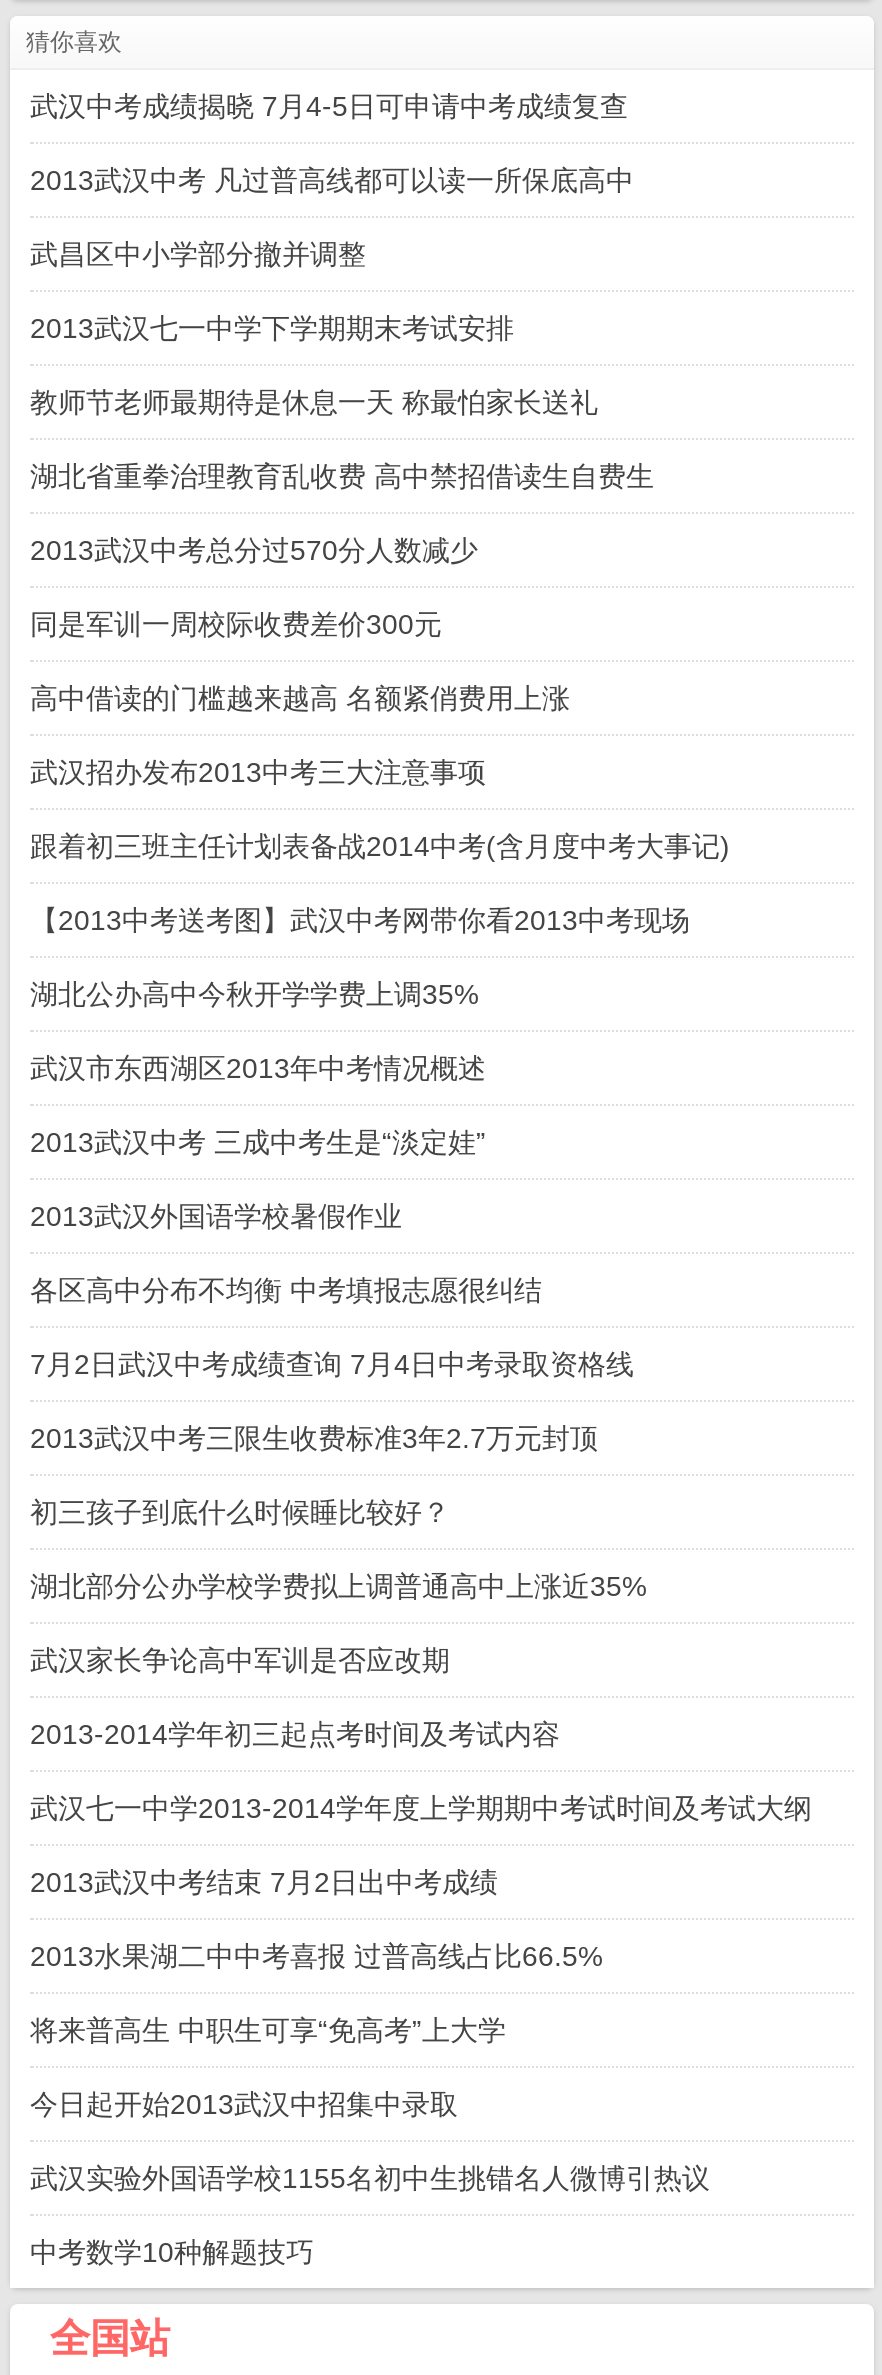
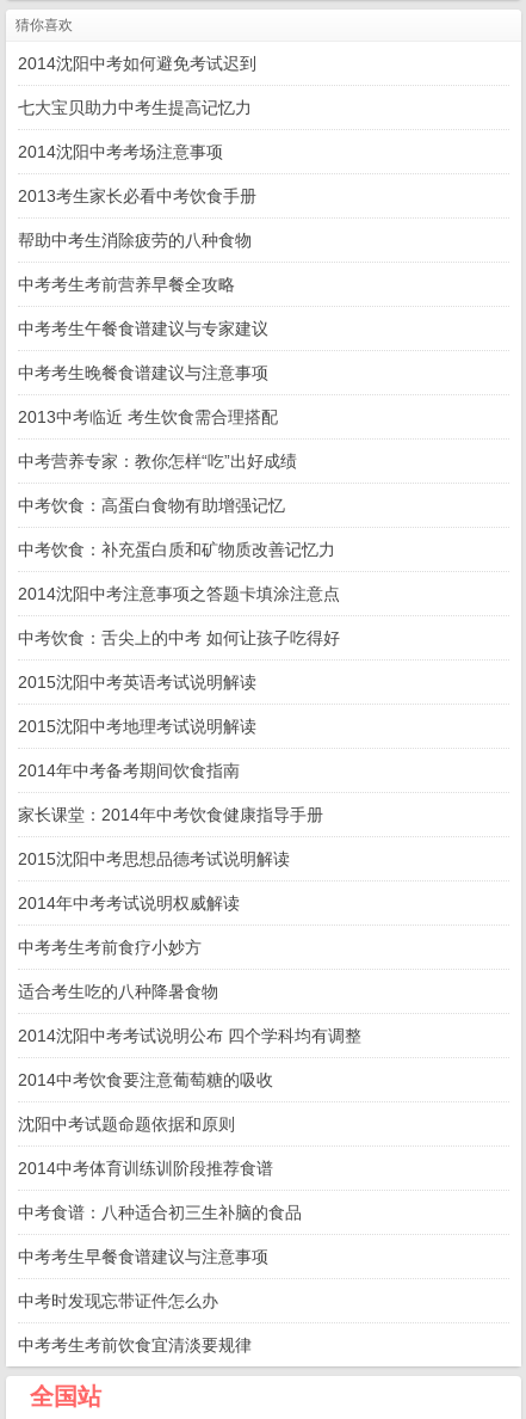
[30,90,628,122] 武汉中考成绩揭晓 7月4-5日可申请中考成绩复查 -> [18,54,256,73] 2014沈阳中考如何避免考试迟到
[30,164,634,196] 2013武汉中考 凡过普高线都可以读一所保底高中 -> [18,98,252,117] 七大宝贝助力中考生提高记忆力
[30,238,366,270] 武昌区中小学部分撤并调整 -> [18,142,223,161] 2014沈阳中考考场注意事项
[30,312,514,344] 2013武汉七一中学下学期期末考试安排 -> [18,186,256,205] 2013考生家长必看中考饮食手册
[30,386,598,418] 教师节老师最期待是休息一天 称最怕家长送礼 -> [18,231,252,250] 帮助中考生消除疲劳的八种食物
[30,460,654,492] 湖北省重拳治理教育乱收费 高中禁招借读生自费生 -> [18,275,235,294] 中考考生考前营养早餐全攻略
[30,534,478,566] 2013武汉中考总分过570分人数减少 -> [18,319,268,338] 中考考生午餐食谱建议与专家建议
[30,608,442,640] 同是军训一周校际收费差价300元 -> [18,363,268,382] 中考考生晚餐食谱建议与注意事项
[30,682,570,714] 高中借读的门槛越来越高 名额紧俏费用上涨 -> [18,407,278,426] 2013中考临近 考生饮食需合理搭配
[30,756,486,788] 武汉招办发布2013中考三大注意事项 -> [18,451,297,471] 中考营养专家：教你怎样“吃”出好成绩
[30,830,730,862] 跟着初三班主任计划表备战2014中考(含月度中考大事记) -> [18,496,285,515] 中考饮食：高蛋白食物有助增强记忆
[30,904,690,936] 【2013中考送考图】武汉中考网带你看2013中考现场 -> [18,540,335,559] 中考饮食：补充蛋白质和矿物质改善记忆力
[30,978,478,1010] 湖北公办高中今秋开学学费上调35% -> [18,584,340,603] 2014沈阳中考注意事项之答题卡填涂注意点
[30,1052,486,1084] 武汉市东西湖区2013年中考情况概述 -> [18,628,340,647] 中考饮食：舌尖上的中考 如何让孩子吃得好
[30,1126,486,1158] 2013武汉中考 三成中考生是“淡定娃” -> [18,672,256,692] 2015沈阳中考英语考试说明解读
[30,1200,402,1232] 2013武汉外国语学校暑假作业 -> [18,717,256,736] 2015沈阳中考地理考试说明解读
[30,1274,542,1306] 各区高中分布不均衡 中考填报志愿很纠结 -> [18,761,240,780] 2014年中考备考期间饮食指南
[30,1348,634,1380] 7月2日武汉中考成绩查询 7月4日中考录取资格线 -> [18,805,323,824] 家长课堂：2014年中考饮食健康指导手册
[30,1422,598,1454] 2013武汉中考三限生收费标准3年2.7万元封顶 -> [18,849,290,868] 2015沈阳中考思想品德考试说明解读
[30,1496,450,1528] 初三孩子到底什么时候睡比较好？ -> [18,893,240,913] 2014年中考考试说明权威解读
[30,1570,646,1602] 湖北部分公办学校学费拟上调普通高中上涨近35% -> [18,938,202,957] 中考考生考前食疗小妙方
[30,1644,450,1676] 武汉家长争论高中军训是否应改期 -> [18,982,218,1001] 适合考生吃的八种降暑食物
[30,1718,560,1750] 2013-2014学年初三起点考时间及考试内容 -> [18,1026,361,1045] 2014沈阳中考考试说明公布 四个学科均有调整
[30,1792,812,1824] 武汉七一中学2013-2014学年度上学期期中考试时间及考试大纲 -> [18,1070,273,1089] 2014中考饮食要注意葡萄糖的吸收
[30,1866,498,1898] 2013武汉中考结束 7月2日出中考成绩 -> [18,1114,235,1134] 沈阳中考试题命题依据和原则
[30,1940,602,1972] 2013水果湖二中中考喜报 过普高线占比66.5% -> [18,1159,273,1178] 2014中考体育训练训阶段推荐食谱
[30,2014,506,2046] 将来普高生 中职生可享“免高考”上大学 -> [18,1203,302,1222] 中考食谱：八种适合初三生补脑的食品
[30,2088,458,2120] 今日起开始2013武汉中招集中录取 -> [18,1247,268,1266] 中考考生早餐食谱建议与注意事项
[30,2162,710,2194] 武汉实验外国语学校1155名初中生挑错名人微博引热议 -> [18,1291,218,1310] 中考时发现忘带证件怎么办
[30,2236,314,2268] 中考数学10种解题技巧 -> [18,1335,252,1354] 中考考生考前饮食宜清淡要规律

